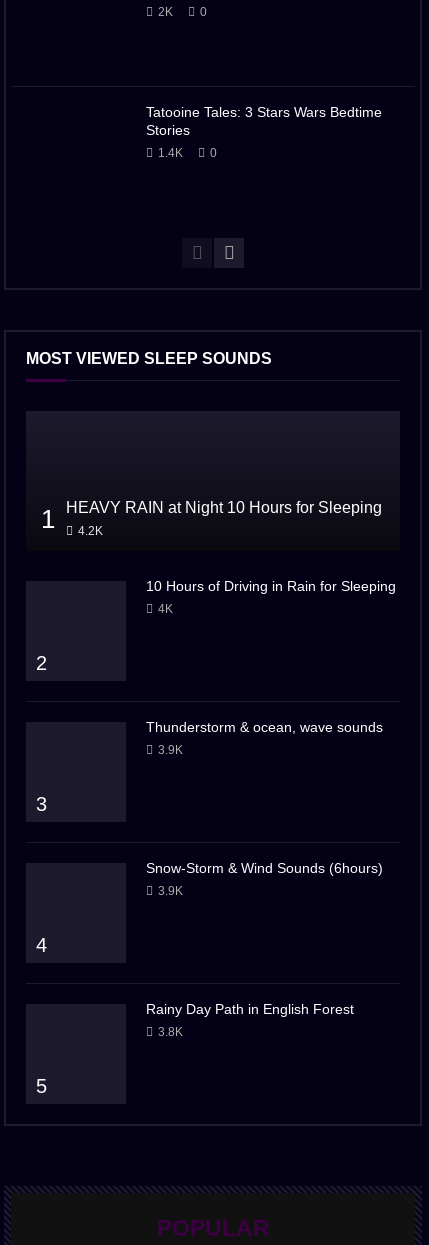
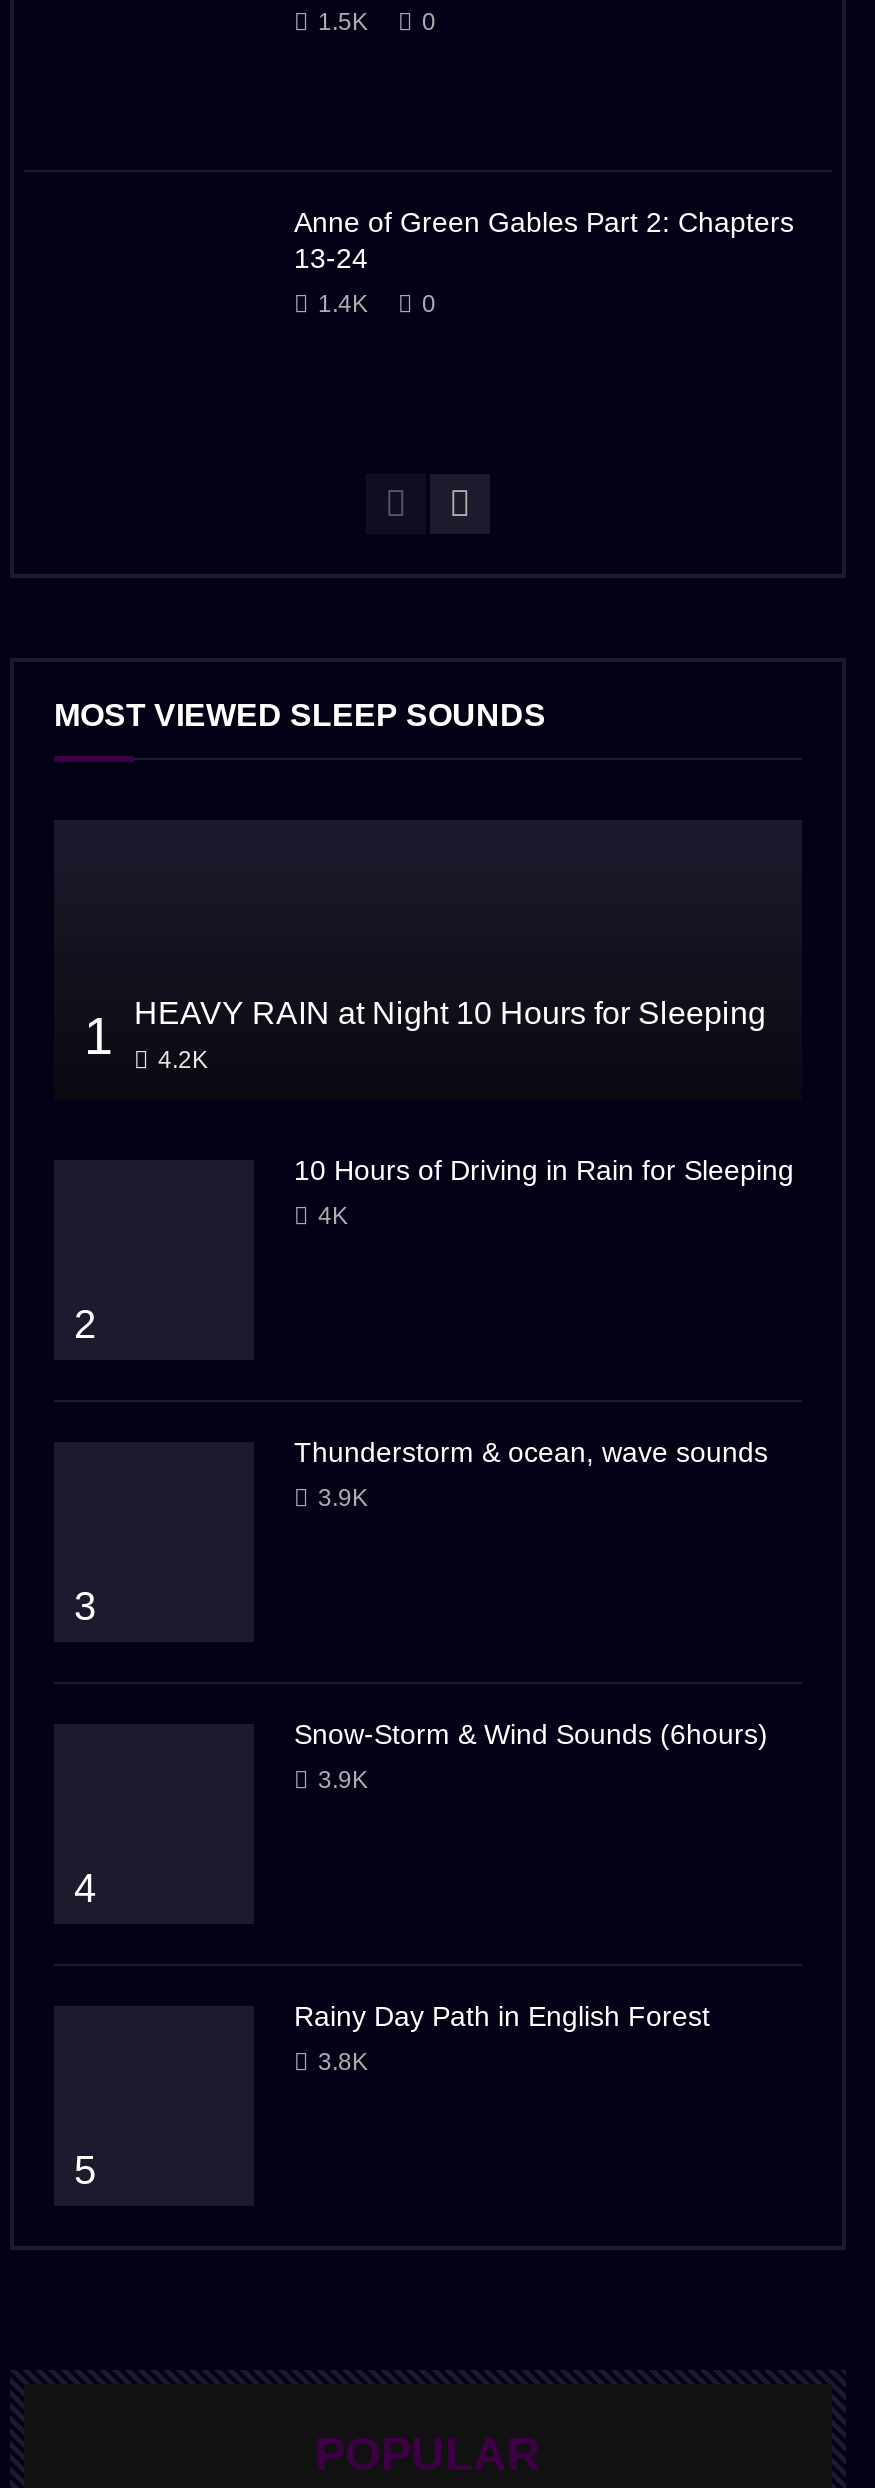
[158,5,207,19] 2K 0 -> [318,8,436,36] 1.5K 0
[146,104,382,138] Tatooine Tales: 3 Stars Wars Bedtime | Stories -> [294,206,794,274] Anne of Green Gables Part 2: Chapters | 13-24

